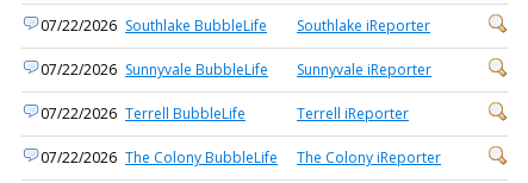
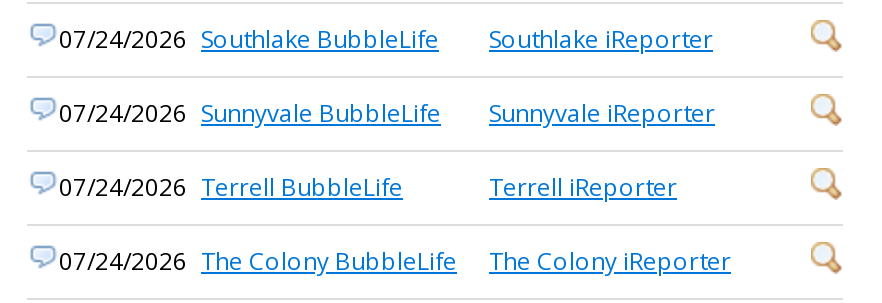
[41,15,267,36] 07/22/2026 Southlake BubbleLife -> [59,22,439,56] 07/24/2026 Southlake BubbleLife
[41,59,268,80] 07/22/2026 Sunnyvale BubbleLife -> [59,96,441,130] 07/24/2026 Sunnyvale BubbleLife
[41,103,246,124] 07/22/2026 Terrell BubbleLife -> [59,170,403,204] 07/24/2026 Terrell BubbleLife
[41,147,278,168] 07/22/2026 The Colony BubbleLife -> [59,244,457,278] 07/24/2026 The Colony BubbleLife

